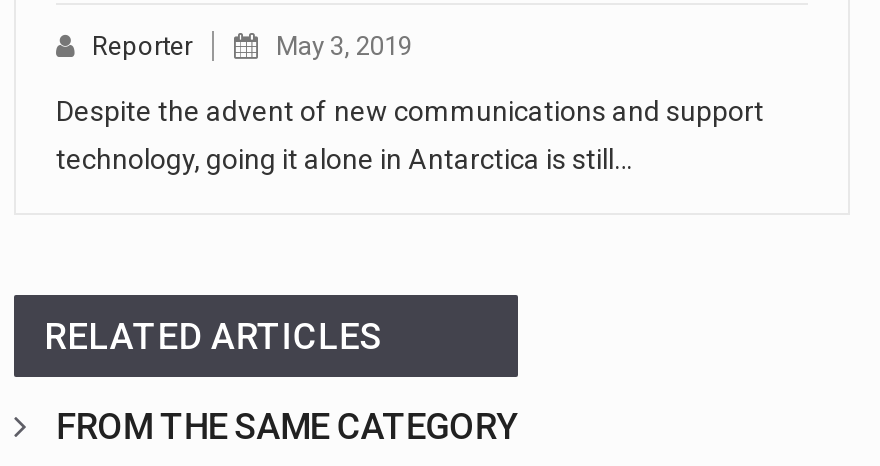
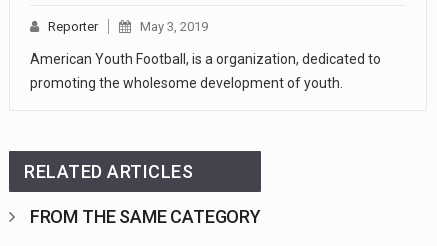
[56,94,764,126] Despite the advent of new communications and support -> [30,50,381,66] American Youth Football, is a organization, dedicated to
[56,142,632,174] technology, going it alone in Antarctica is still… -> [30,74,343,90] promoting the wholesome development of youth.

